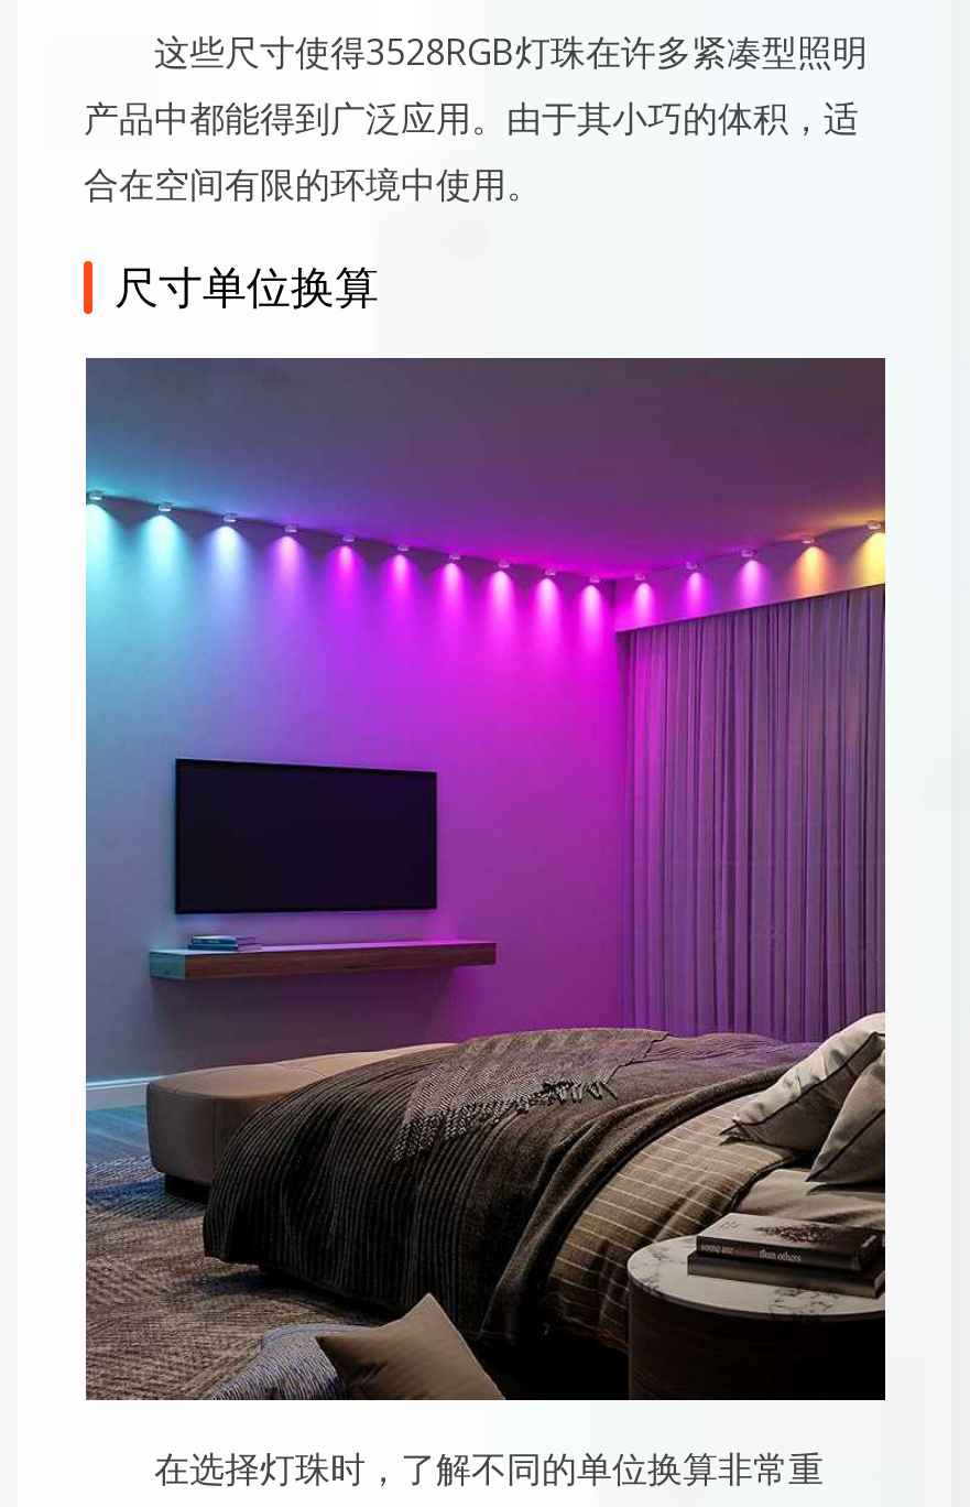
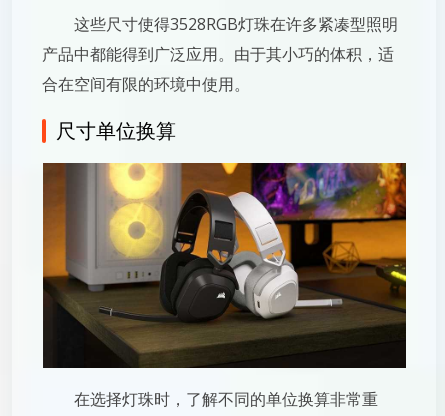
[84,357,887,1401] [image] -> [42,162,407,369] [image]

